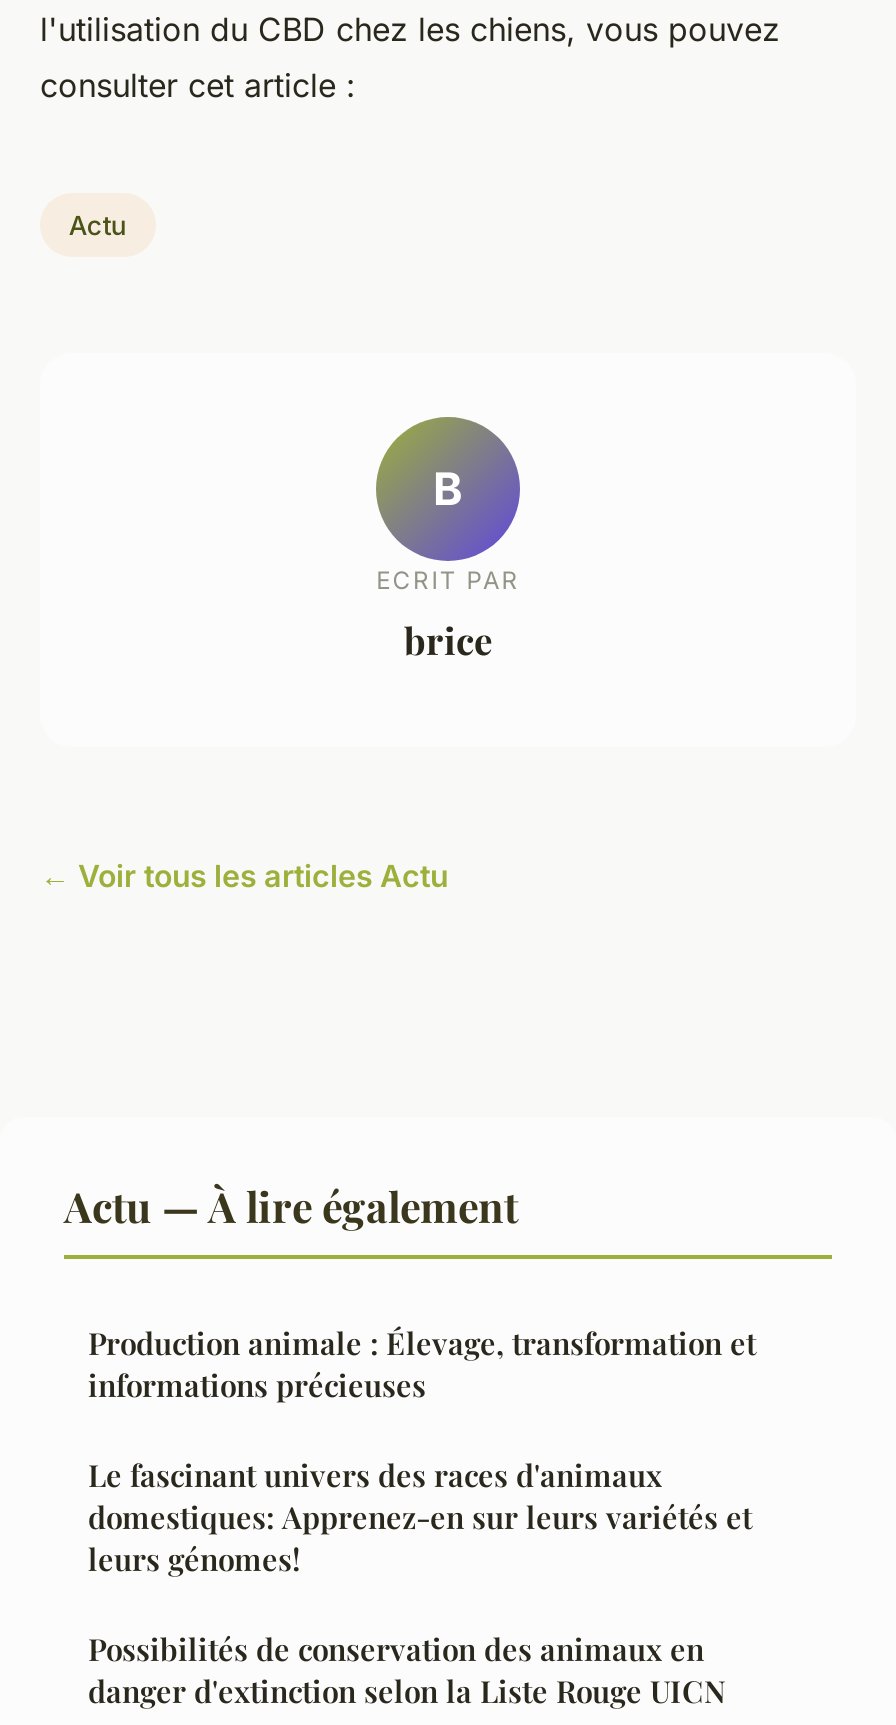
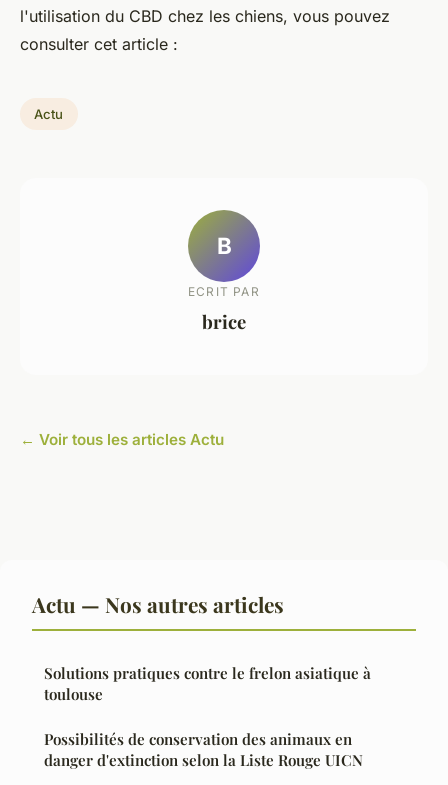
[64,1178,756,1580] Actu — À lire également | Production animale : Élevage, transformation et | informations précieuses | Le fascinant univers des races d'animaux | domestiques: Apprenez-en sur leurs variétés et | leurs génomes! -> [32,590,371,704] Actu — Nos autres articles | Solutions pratiques contre le frelon asiatique à | toulouse

